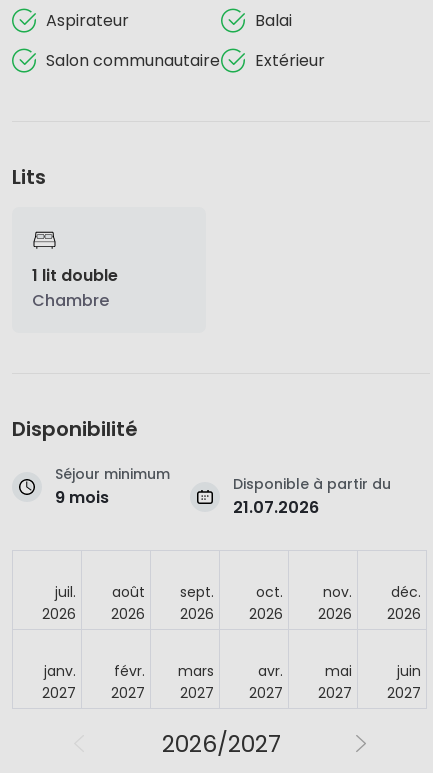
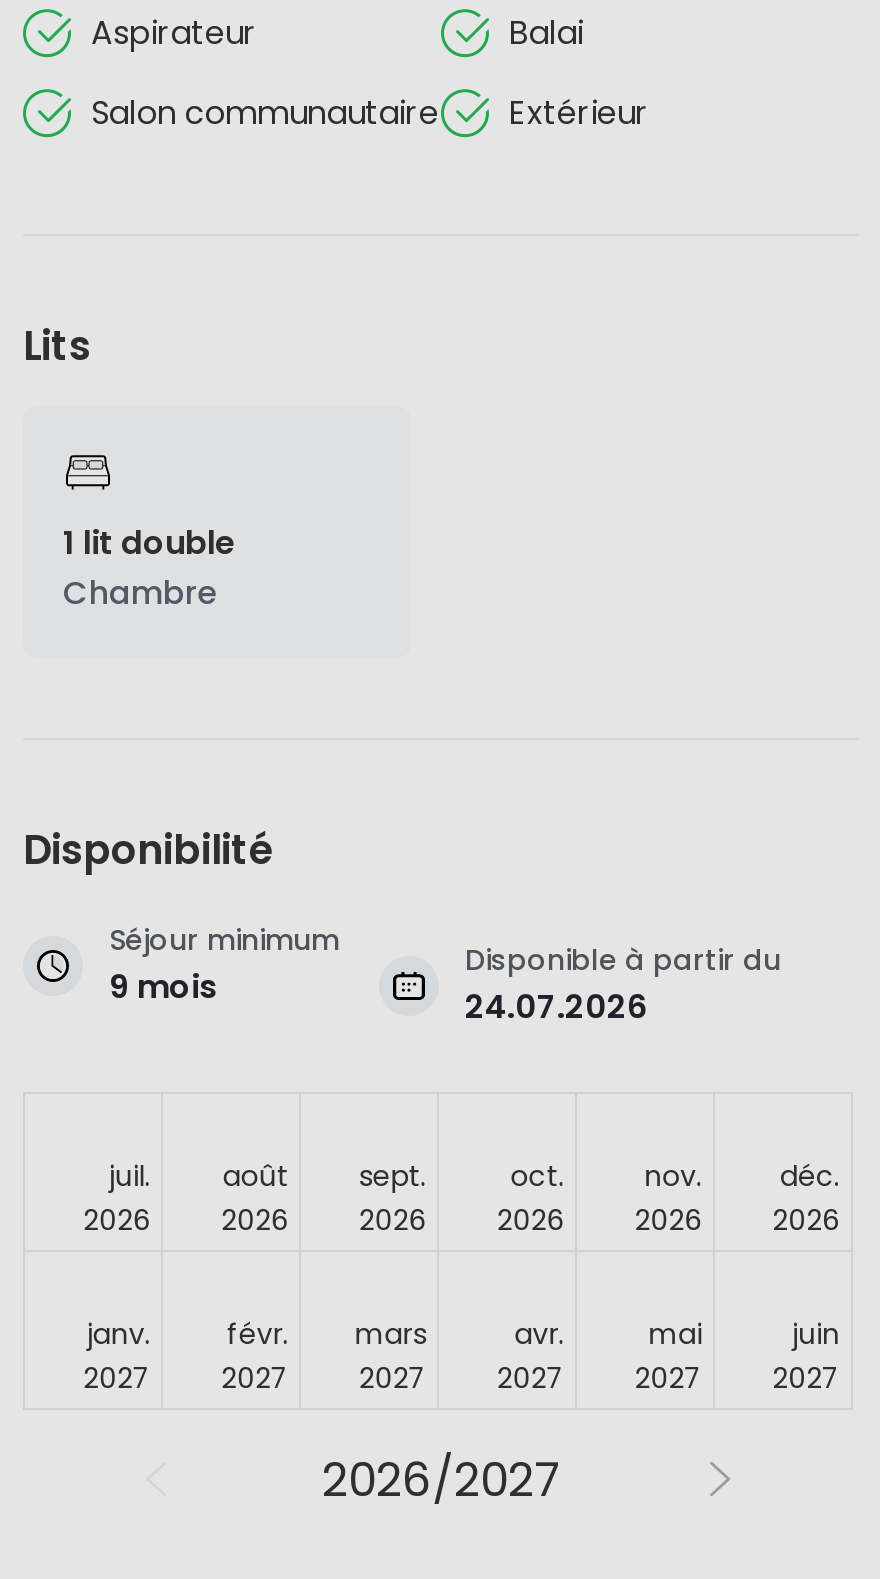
[233,496,319,519] 21.07.2026 -> [465,984,647,1030] 24.07.2026

